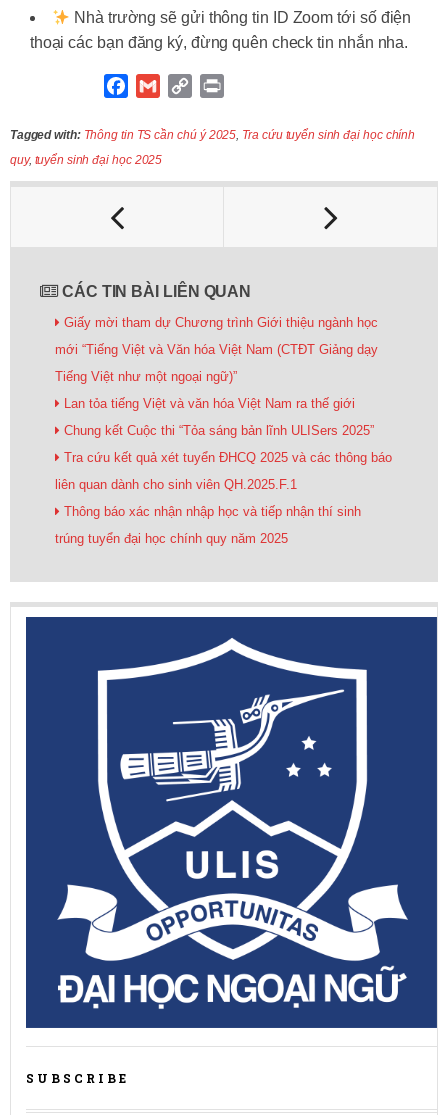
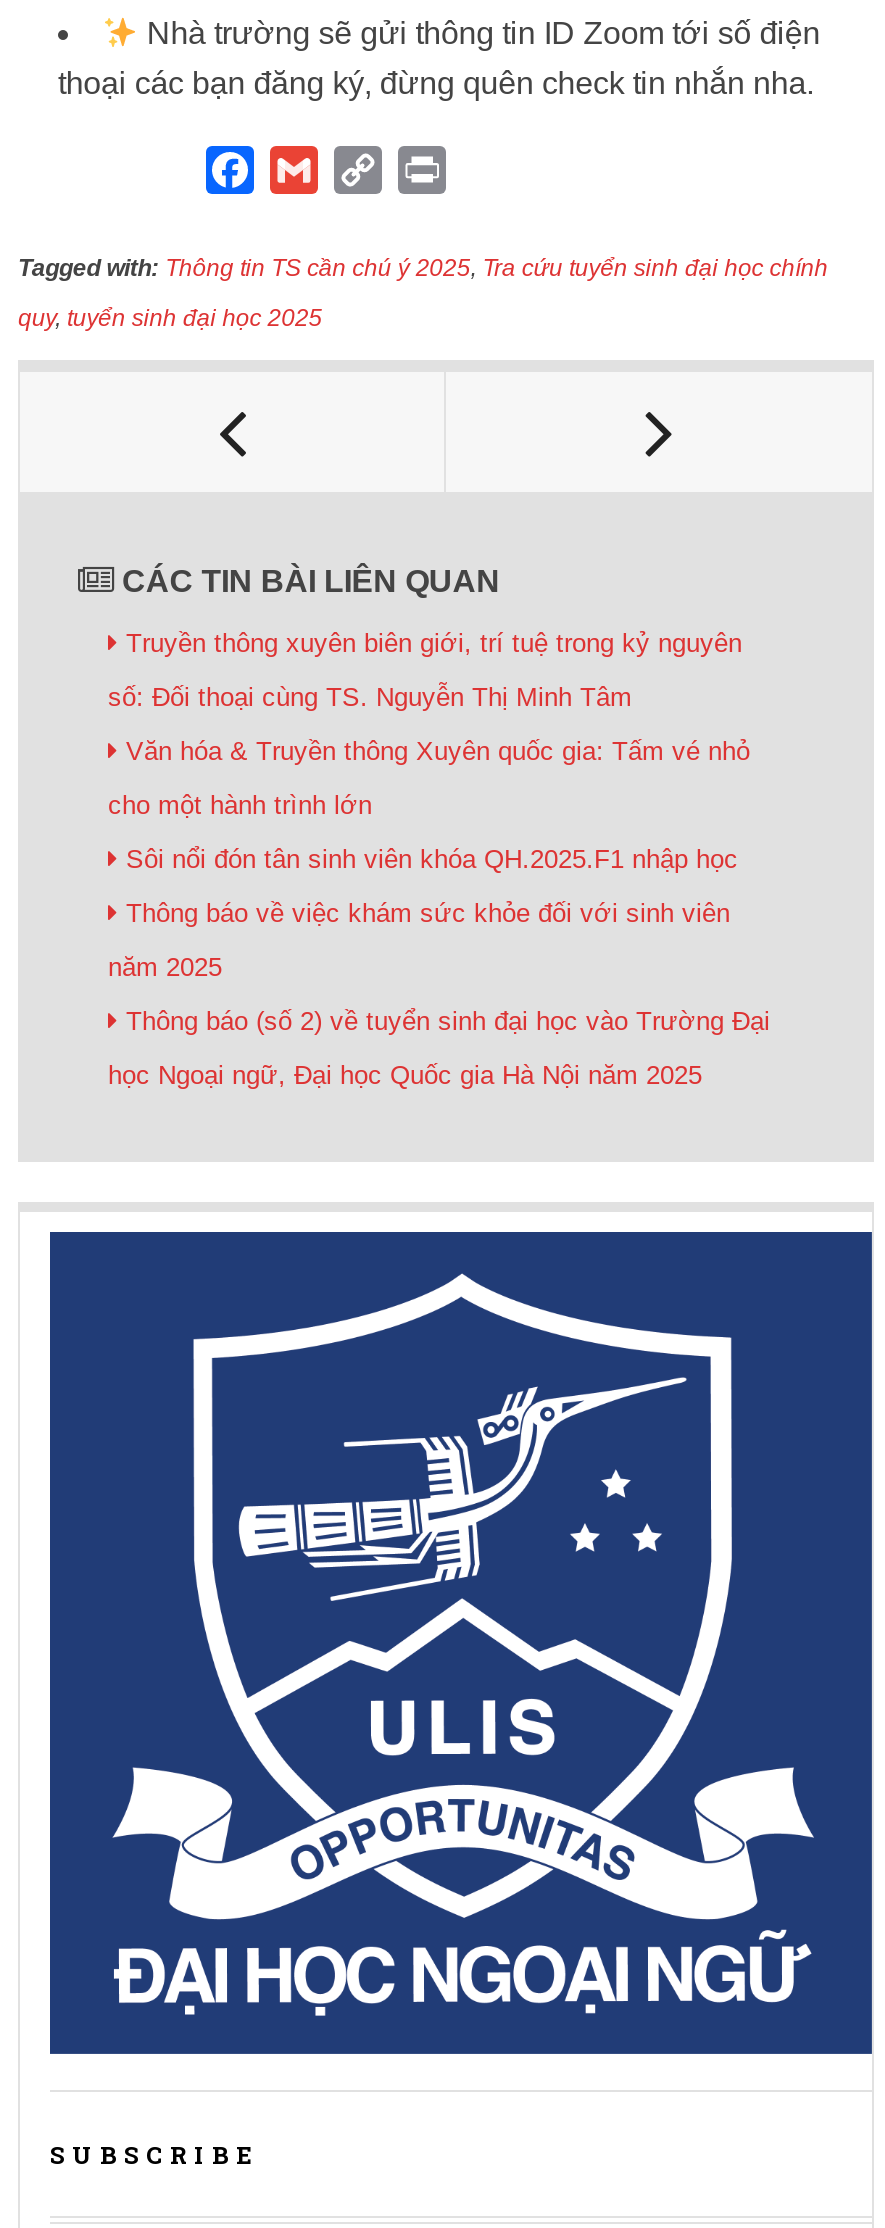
[64,315,378,330] Giấy mời tham dự Chương trình Giới thiệu ngành học -> [126,628,742,658] Truyền thông xuyên biên giới, trí tuệ trong kỷ nguyên
[55,342,378,357] mới “Tiếng Việt và Văn hóa Việt Nam (CTĐT Giảng dạy -> [108,682,632,712] số: Đối thoại cùng TS. Nguyễn Thị Minh Tâm
[55,369,237,384] Tiếng Việt như một ngoại ngữ)” -> [126,736,750,766] Văn hóa & Truyền thông Xuyên quốc gia: Tấm vé nhỏ
[64,396,355,411] Lan tỏa tiếng Việt và văn hóa Việt Nam ra thế giới -> [108,790,372,820] cho một hành trình lớn
[64,423,374,438] Chung kết Cuộc thi “Tỏa sáng bản lĩnh ULISers 2025” -> [126,844,738,874] Sôi nổi đón tân sinh viên khóa QH.2025.F1 nhập học
[64,450,392,465] Tra cứu kết quả xét tuyển ĐHCQ 2025 và các thông báo -> [126,898,730,928] Thông báo về việc khám sức khỏe đối với sinh viên
[55,477,297,492] liên quan dành cho sinh viên QH.2025.F.1 -> [108,952,222,982] năm 2025
[64,504,361,519] Thông báo xác nhận nhập học và tiếp nhận thí sinh -> [126,1006,770,1036] Thông báo (số 2) về tuyển sinh đại học vào Trường Đại
[55,531,288,546] trúng tuyển đại học chính quy năm 2025 -> [108,1060,702,1090] học Ngoại ngữ, Đại học Quốc gia Hà Nội năm 2025

